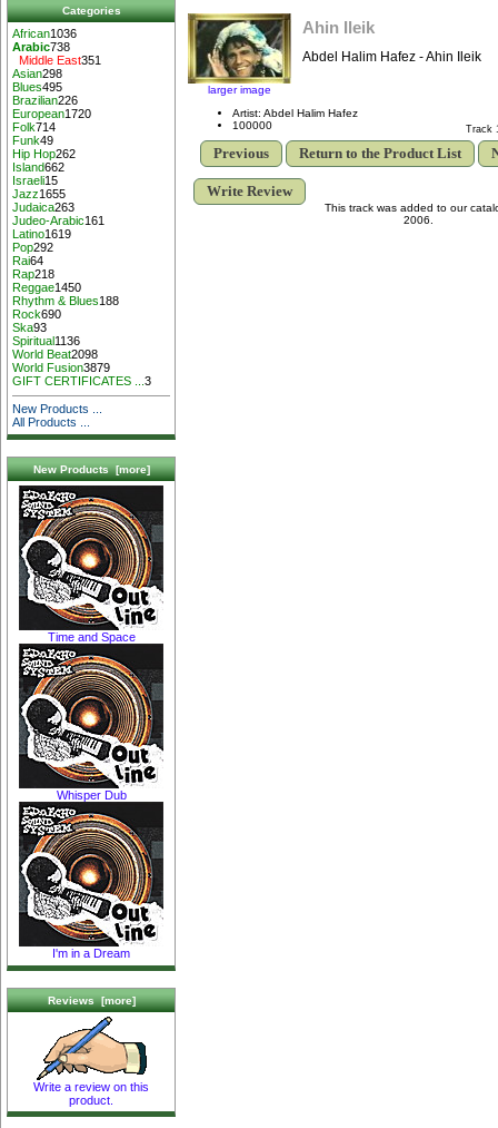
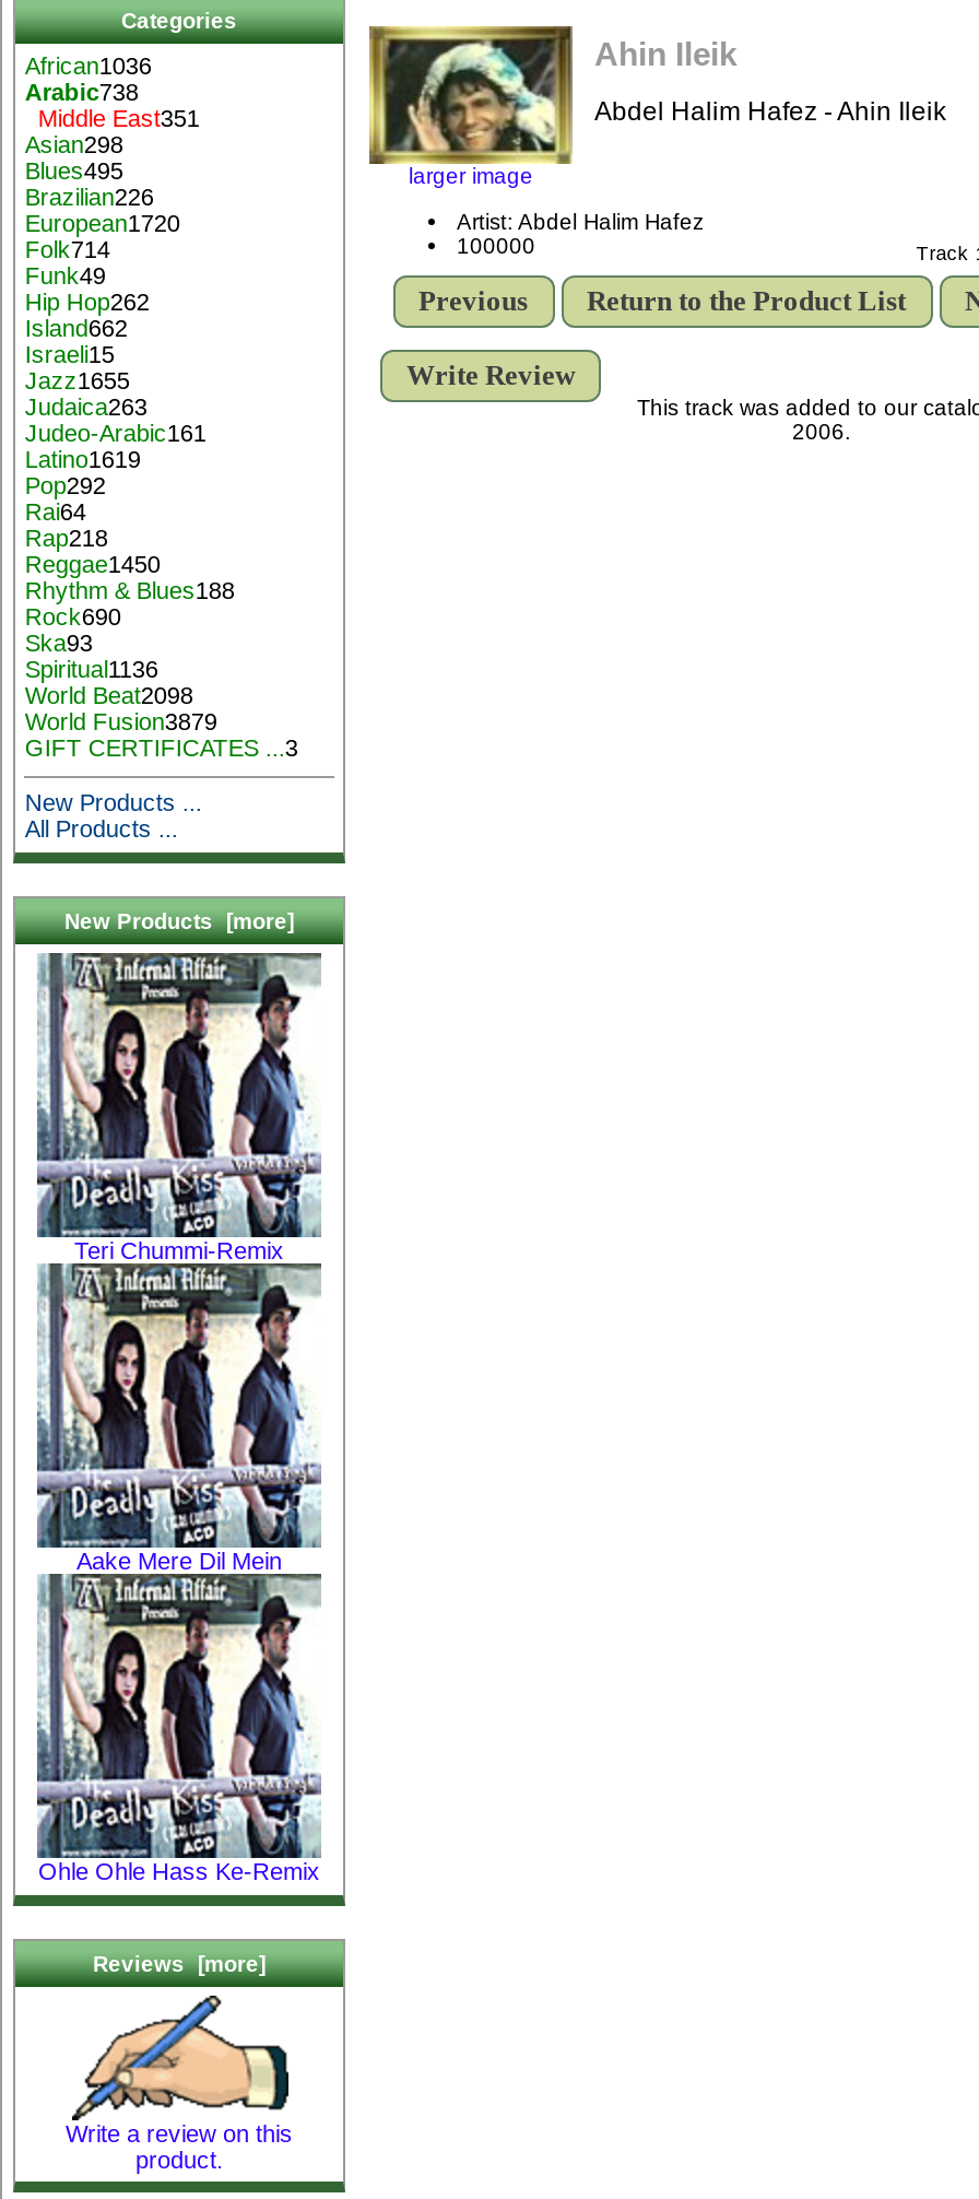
[18,484,165,644] [image] | Time and Space -> [35,953,323,1264] [image] | Teri Chummi-Remix
[18,643,165,802] [image] | Whisper Dub -> [35,1263,323,1574] [image] | Aake Mere Dil Mein
[18,801,165,960] [image] | I'm in a Dream -> [37,1574,323,1885] [image] | Ohle Ohle Hass Ke-Remix

